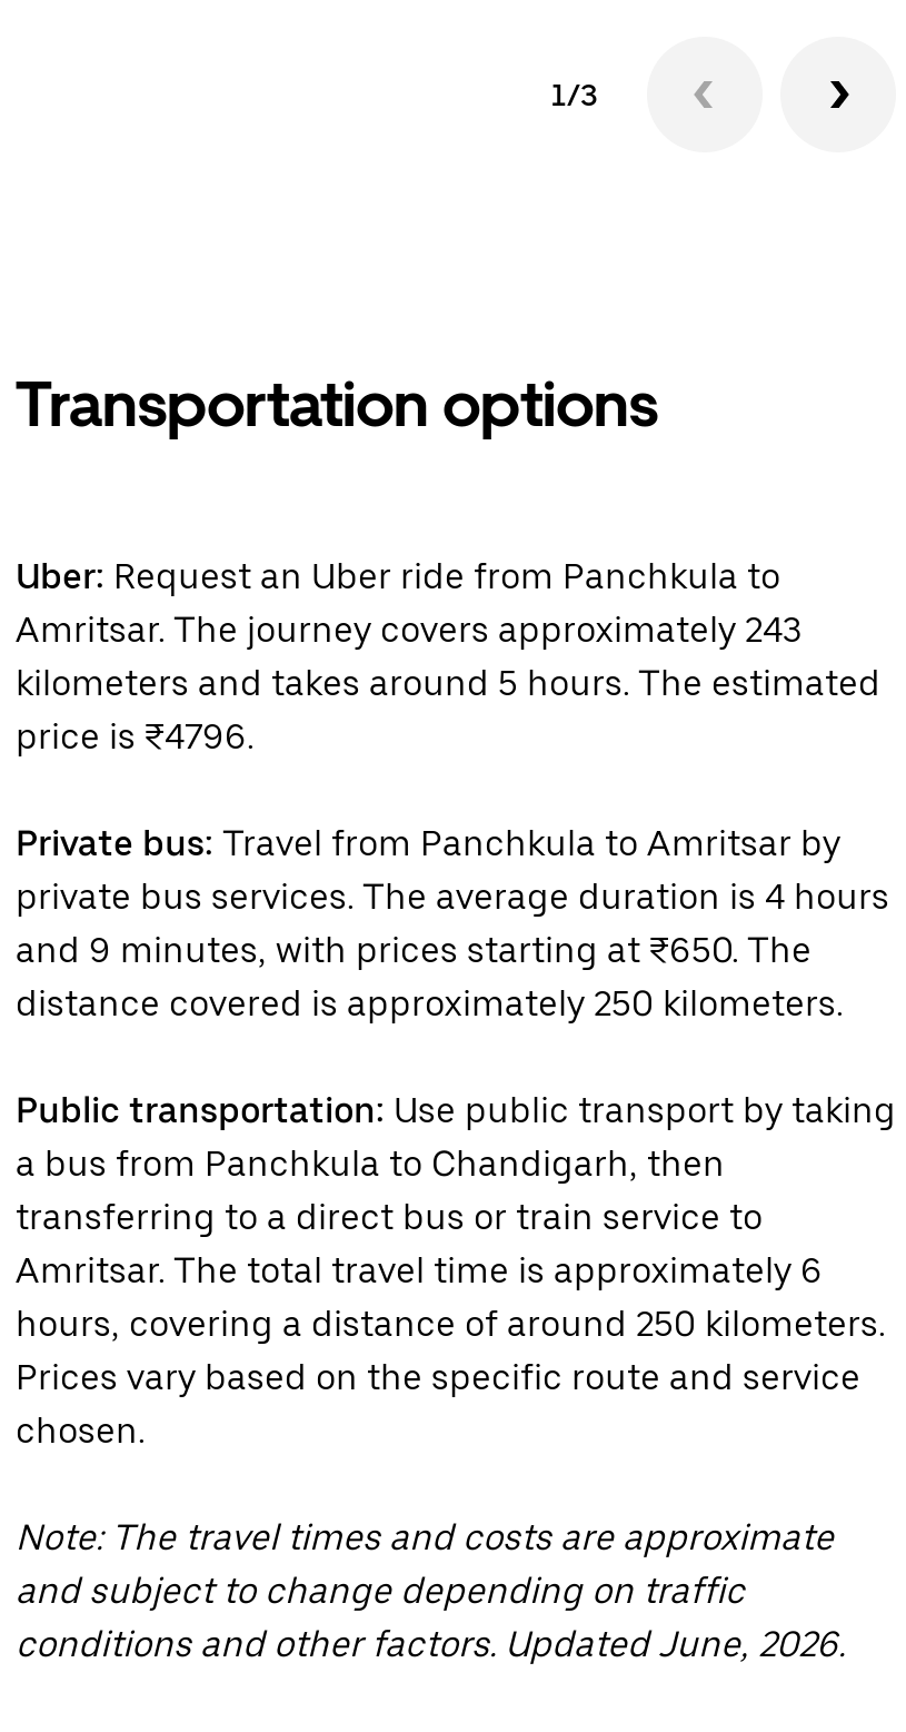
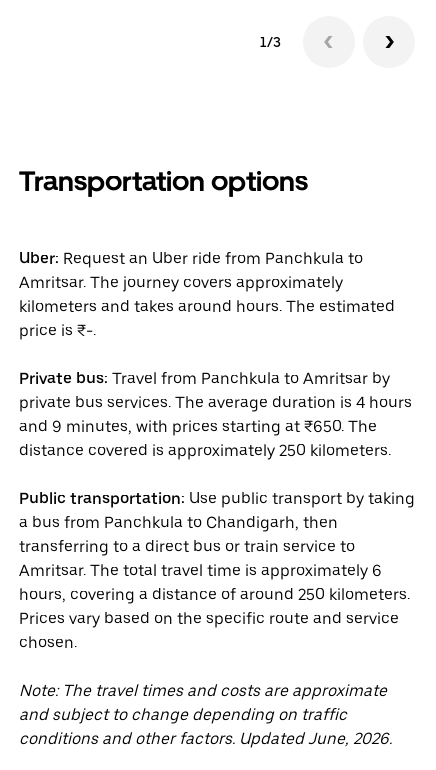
[16,608,880,758] Amritsar. The journey covers approximately 243 | kilometers and takes around 5 hours. The estimated | price is ₹4796. -> [19,273,395,340] Amritsar. The journey covers approximately | kilometers and takes around hours. The estimated | price is ₹-.

